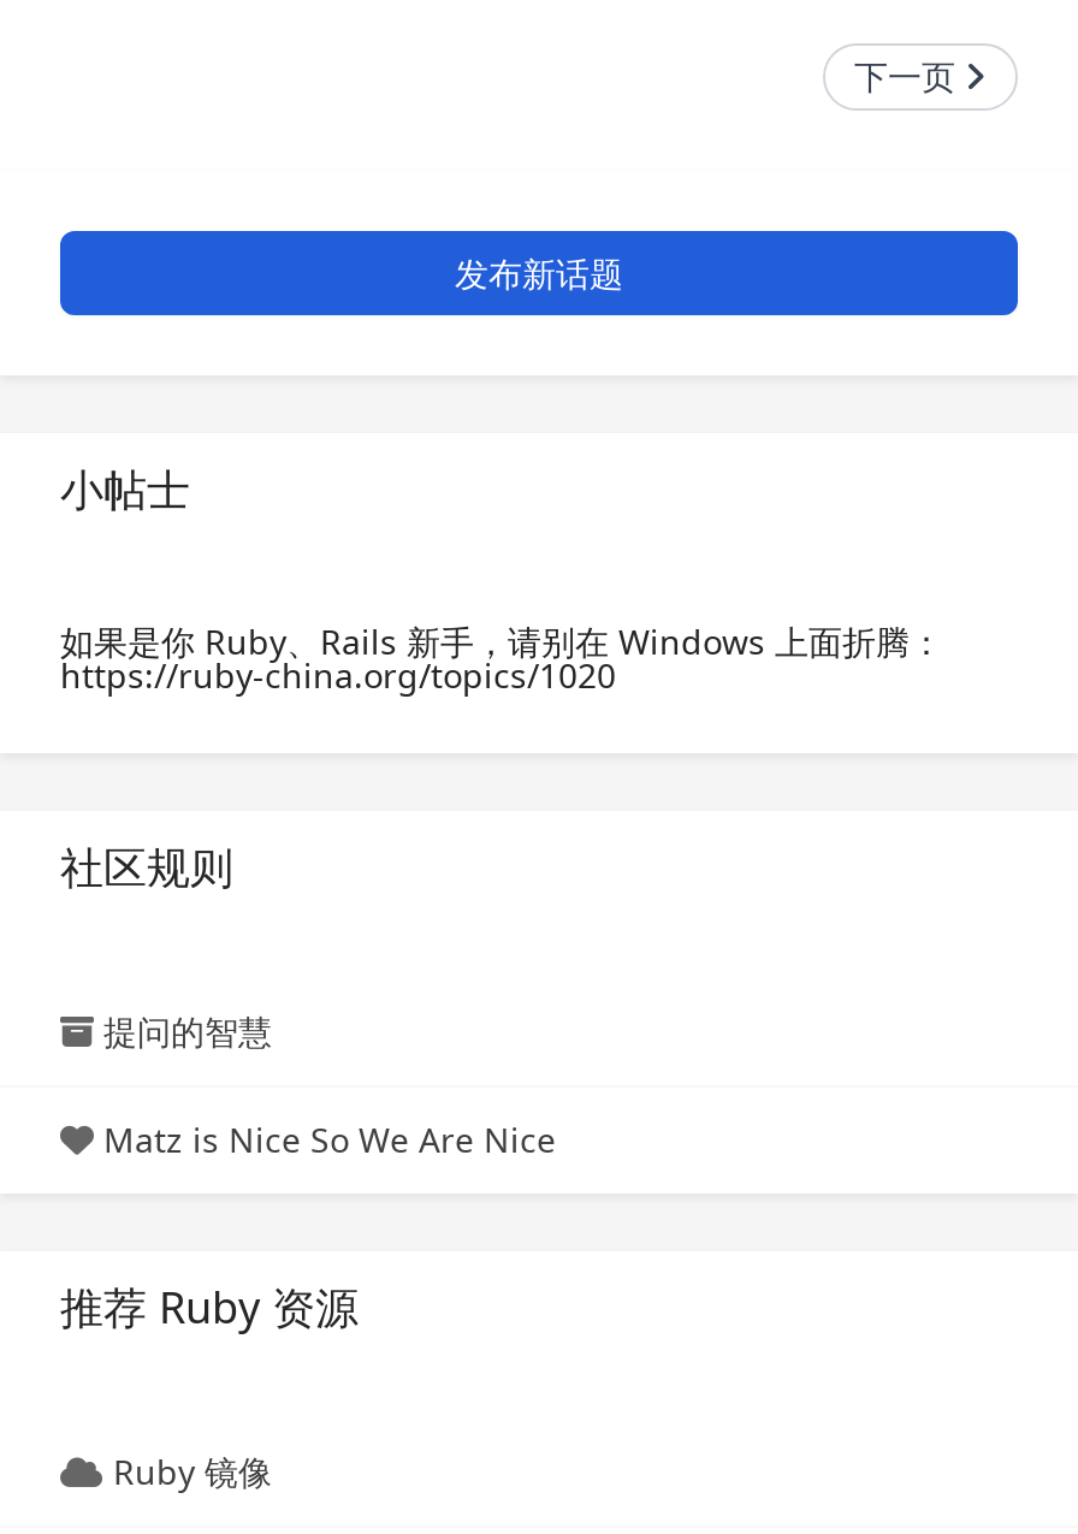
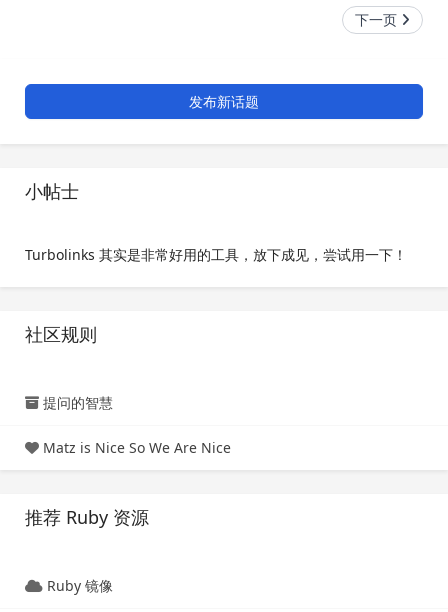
[60,618,943,697] 如果是你 Ruby、Rails 新手，请别在 Windows 上面折腾： | https://ruby-china.org/topics/1020 -> [25,245,407,264] Turbolinks 其实是非常好用的工具，放下成见，尝试用一下！

